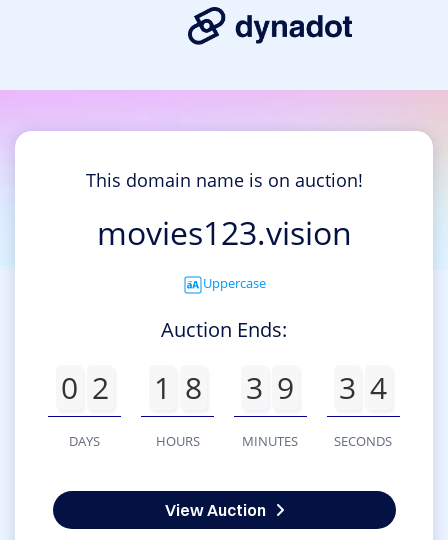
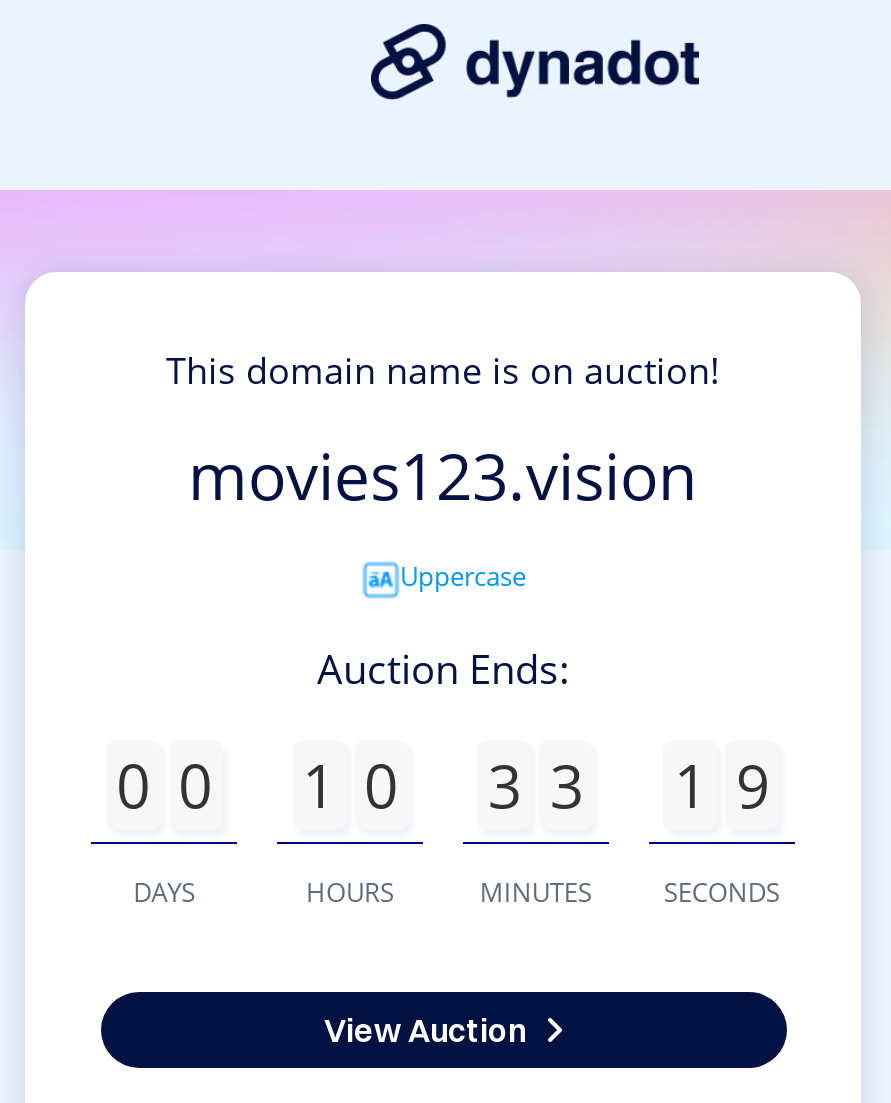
[61,367,109,408] 0 2 -> [116,744,212,826] 0 0
[153,367,201,408] 1 8 -> [302,744,398,826] 1 0
[246,367,294,408] 3 9 -> [488,744,584,826] 3 3
[339,367,387,408] 3 4 -> [674,744,770,826] 1 9

